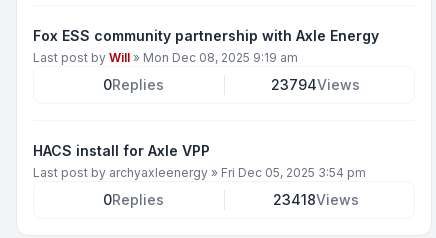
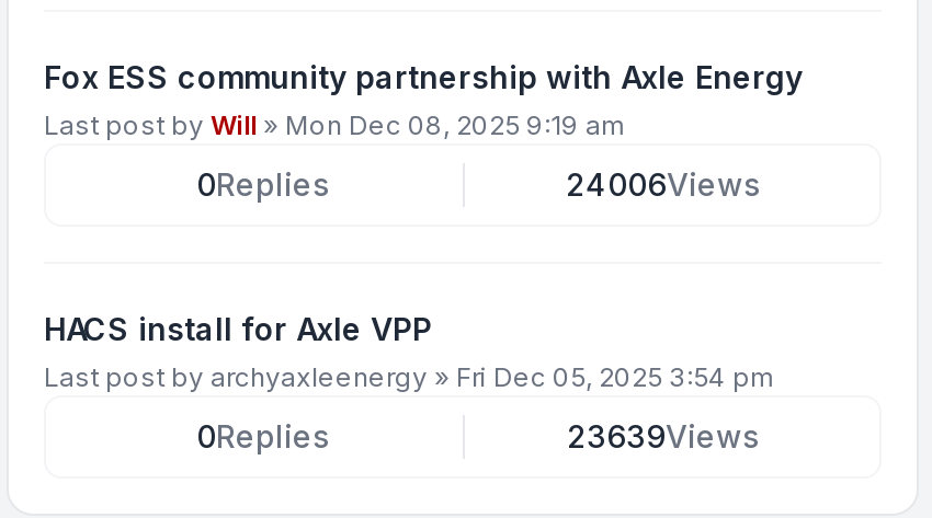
[271,76,360,93] 23794Views -> [566,165,761,202] 24006Views
[272,191,358,208] 23418Views -> [567,417,760,454] 23639Views

